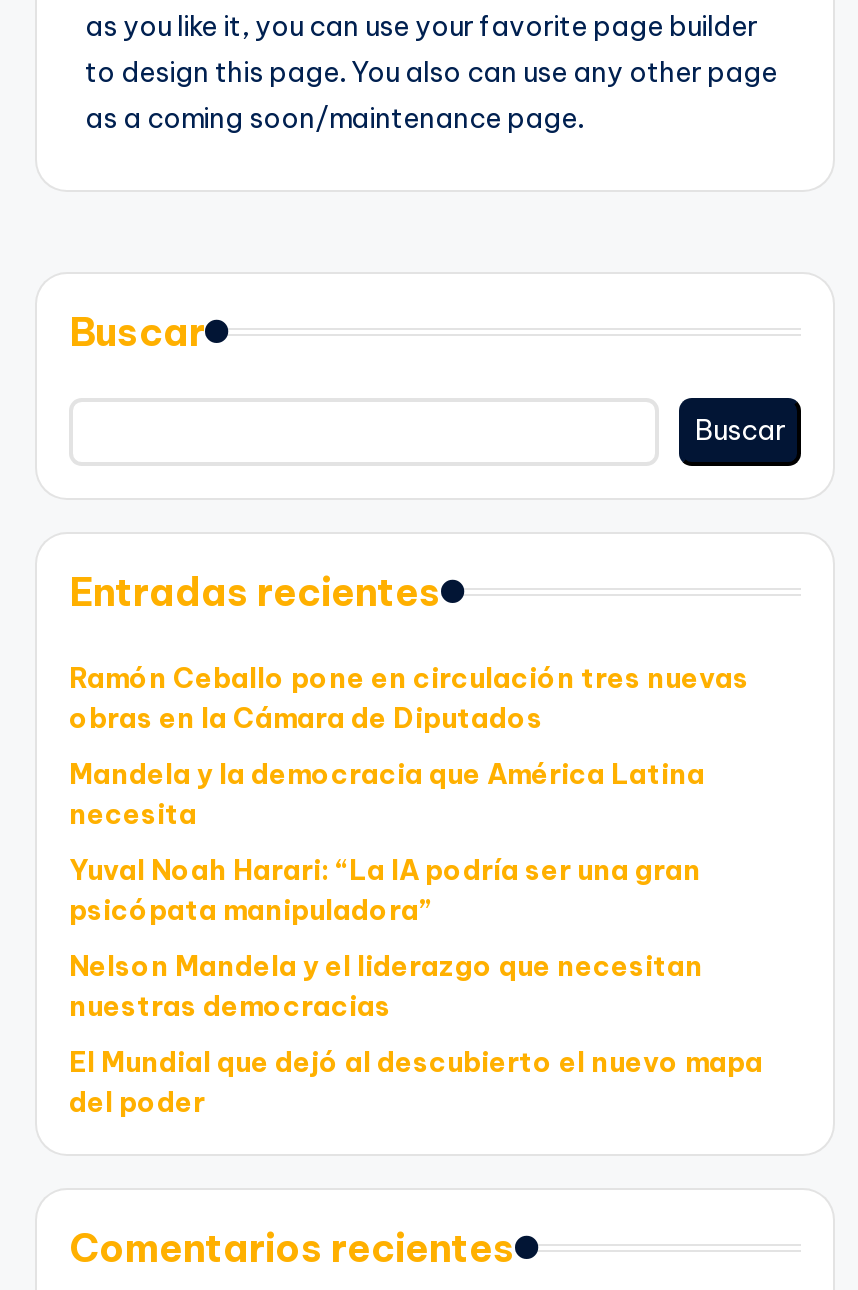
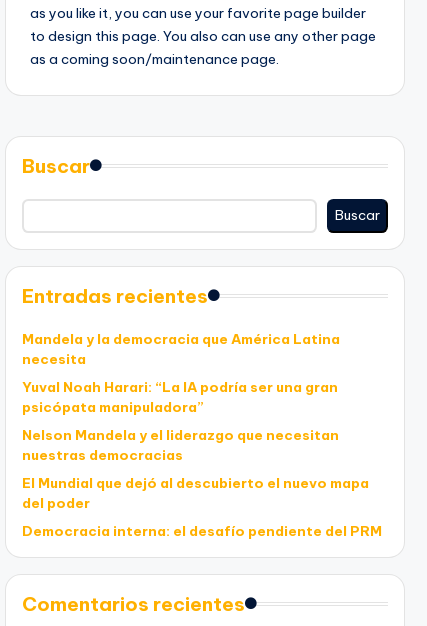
[69,659,749,735] Ramón Ceballo pone en circulación tres nuevas | obras en la Cámara de Diputados -> none
moved [69,755,763,1119] -> [22,329,369,511]: Mandela y la democracia que América Latina | necesita | Yuval Noah Harari: “La IA podría ser una gran | psicópata manipuladora” | Nelson Mandela y el liderazgo que necesitan | nuestras democracias | El Mundial que dejó al descubierto el nuevo mapa | del poder
none -> [22,521,382,539] Democracia interna: el desafío pendiente del PRM

